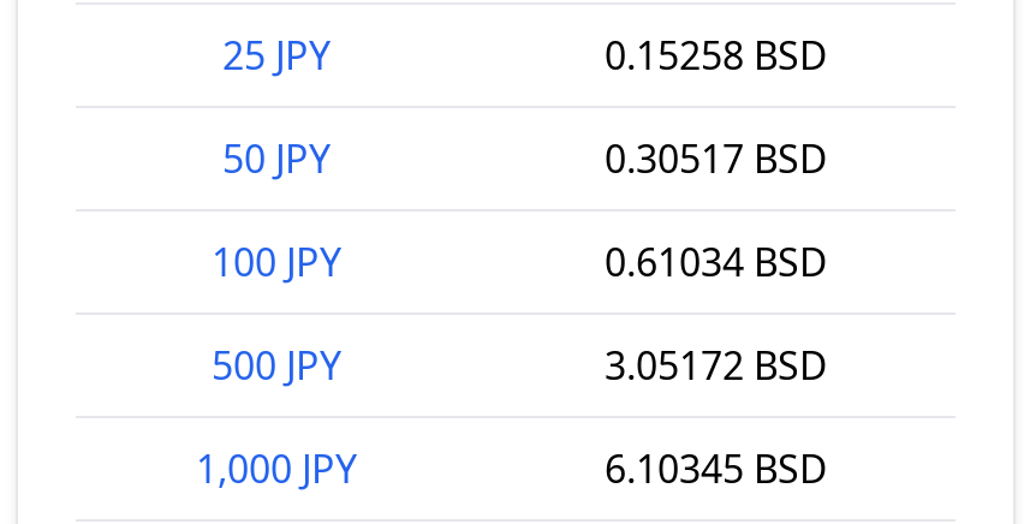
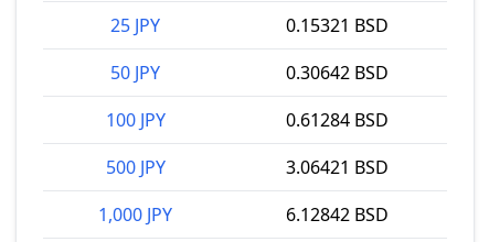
[605,29,828,82] 0.15258 BSD -> [286,13,389,37] 0.15321 BSD
[605,132,828,185] 0.30517 BSD -> [286,61,389,85] 0.30642 BSD
[605,236,828,288] 0.61034 BSD -> [286,108,389,132] 0.61284 BSD
[605,339,828,392] 3.05172 BSD -> [286,155,389,179] 3.06421 BSD
[605,442,828,495] 6.10345 BSD -> [286,202,389,227] 6.12842 BSD

